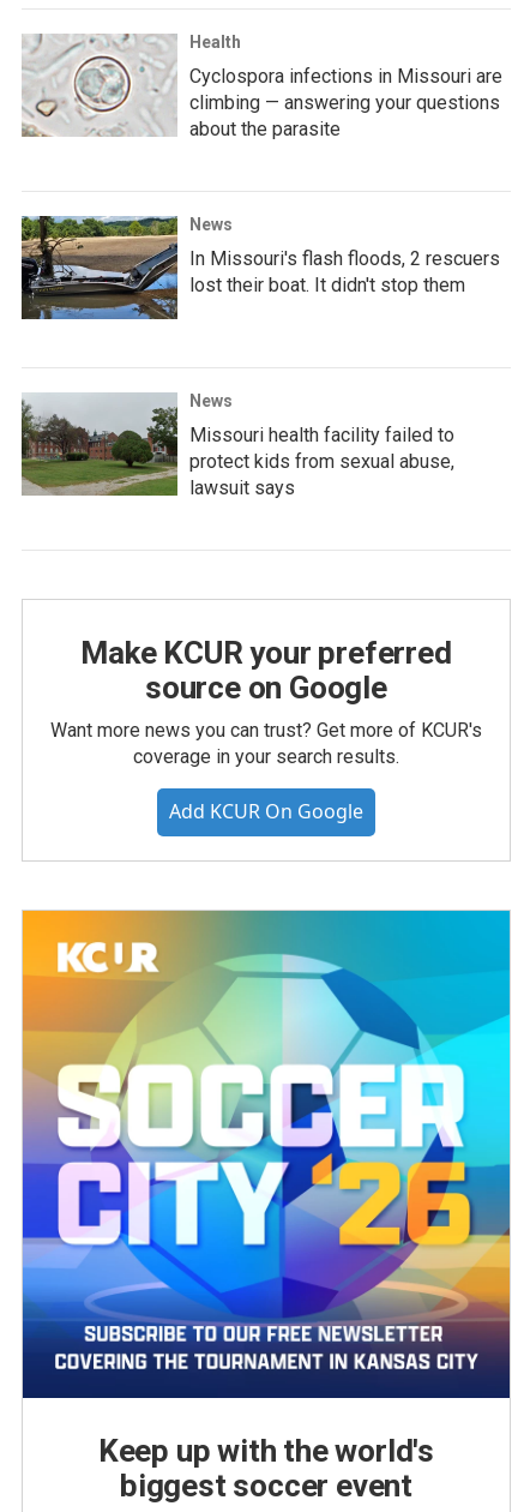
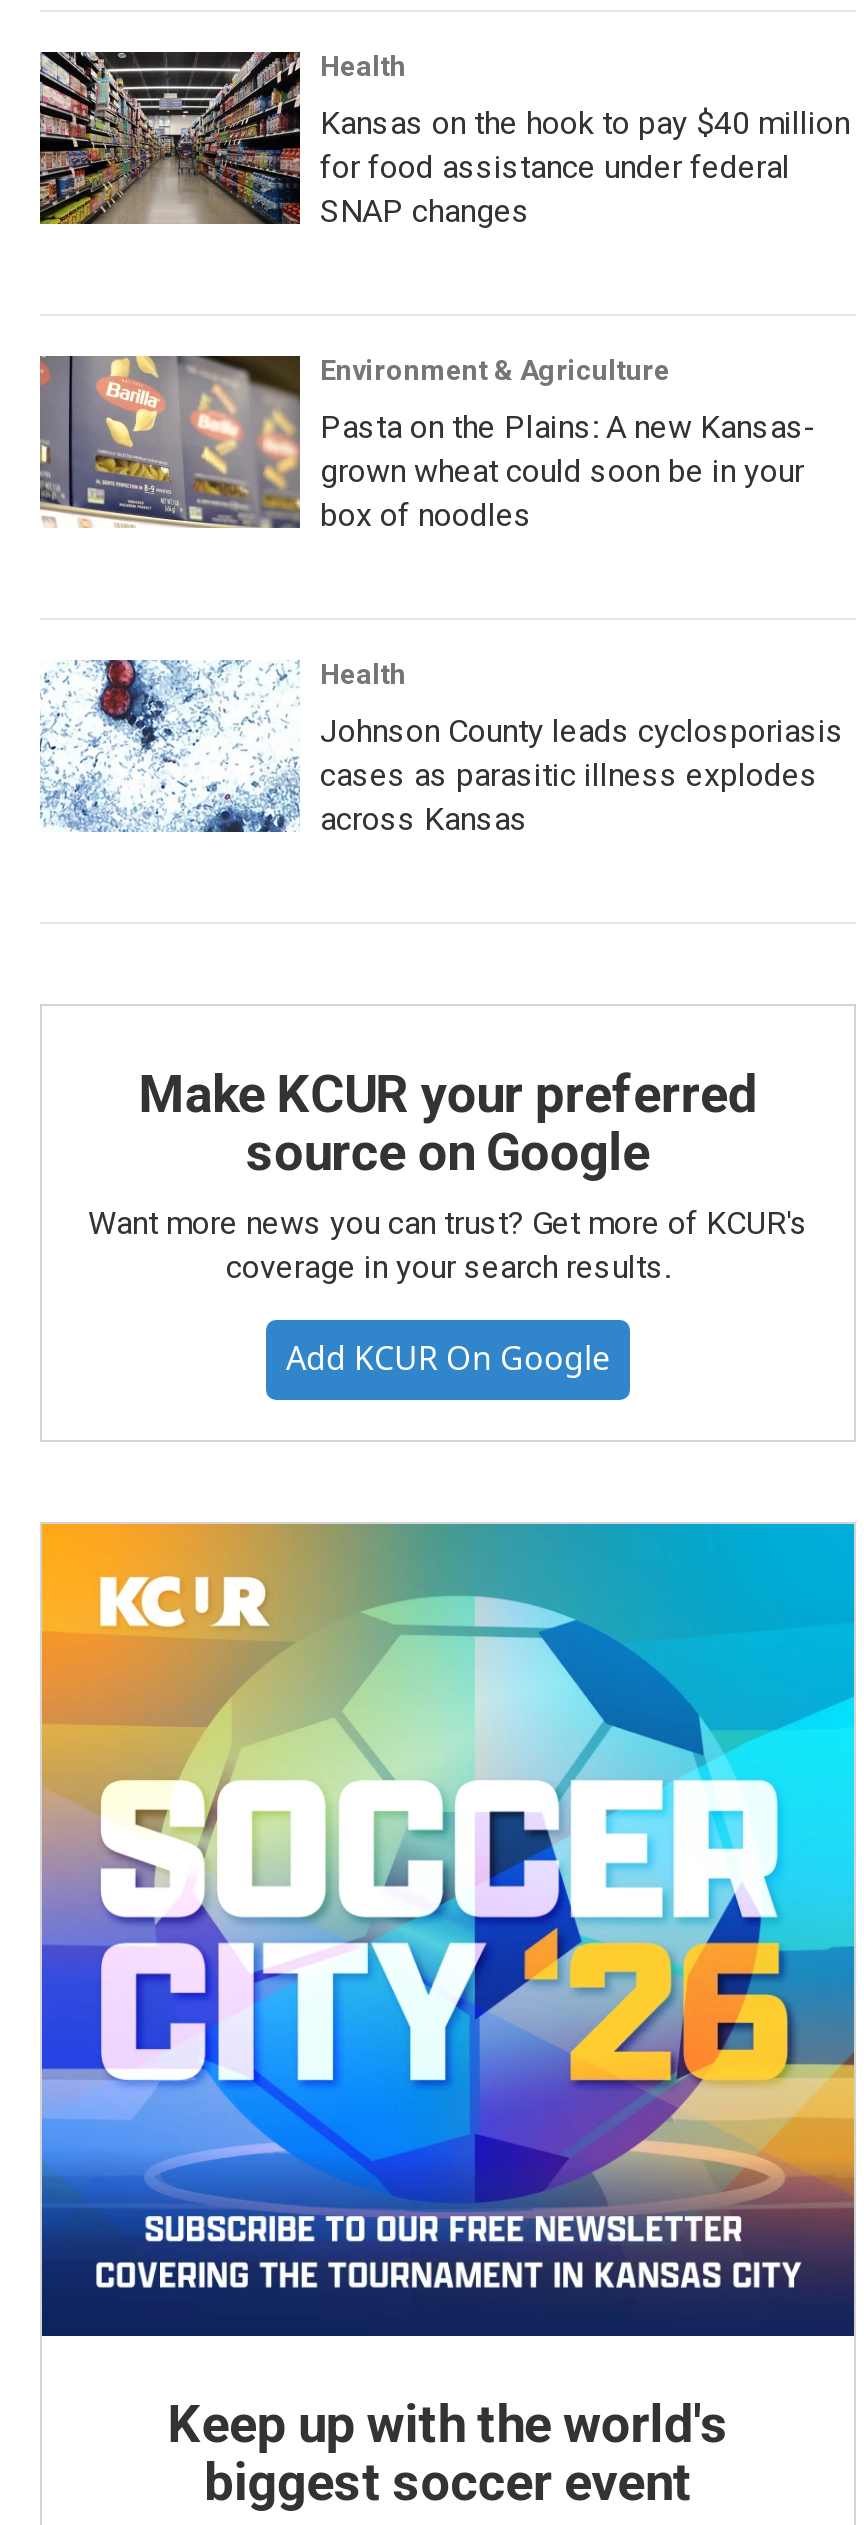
[22,34,502,140] [image] | Cyclospora infections in Missouri are | climbing — answering your questions | about the parasite -> [38,50,850,230] [image] | Kansas on the hook to pay $40 million | for food assistance under federal | SNAP changes
[20,215,233,320] [image] | News -> [38,354,670,530] [image] | Environment & Agriculture
[189,247,500,296] In Missouri's flash floods, 2 rescuers | lost their boat. It didn't stop them -> [320,408,816,534] Pasta on the Plains: A new Kansas- | grown wheat could soon be in your | box of noodles
[20,391,233,497] [image] | News -> [40,658,406,834] [image] | Health
[189,424,454,499] Missouri health facility failed to | protect kids from sexual abuse, | lawsuit says -> [320,712,844,838] Johnson County leads cyclosporiasis | cases as parasitic illness explodes | across Kansas

